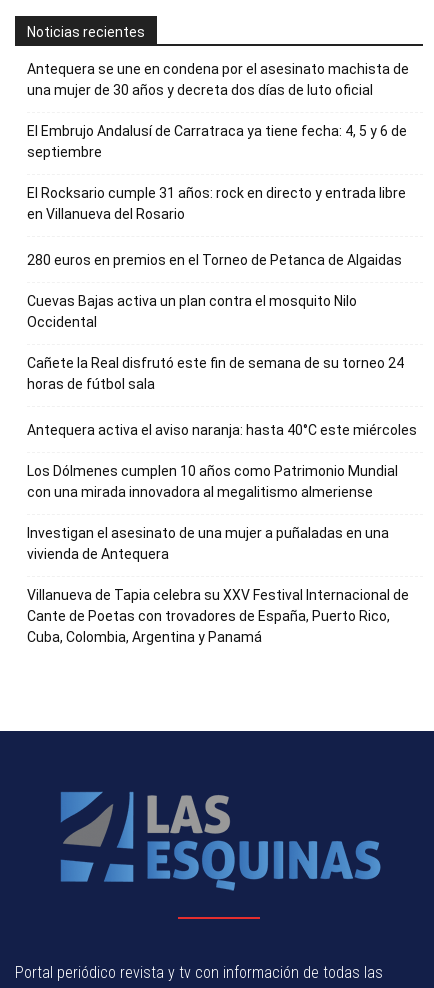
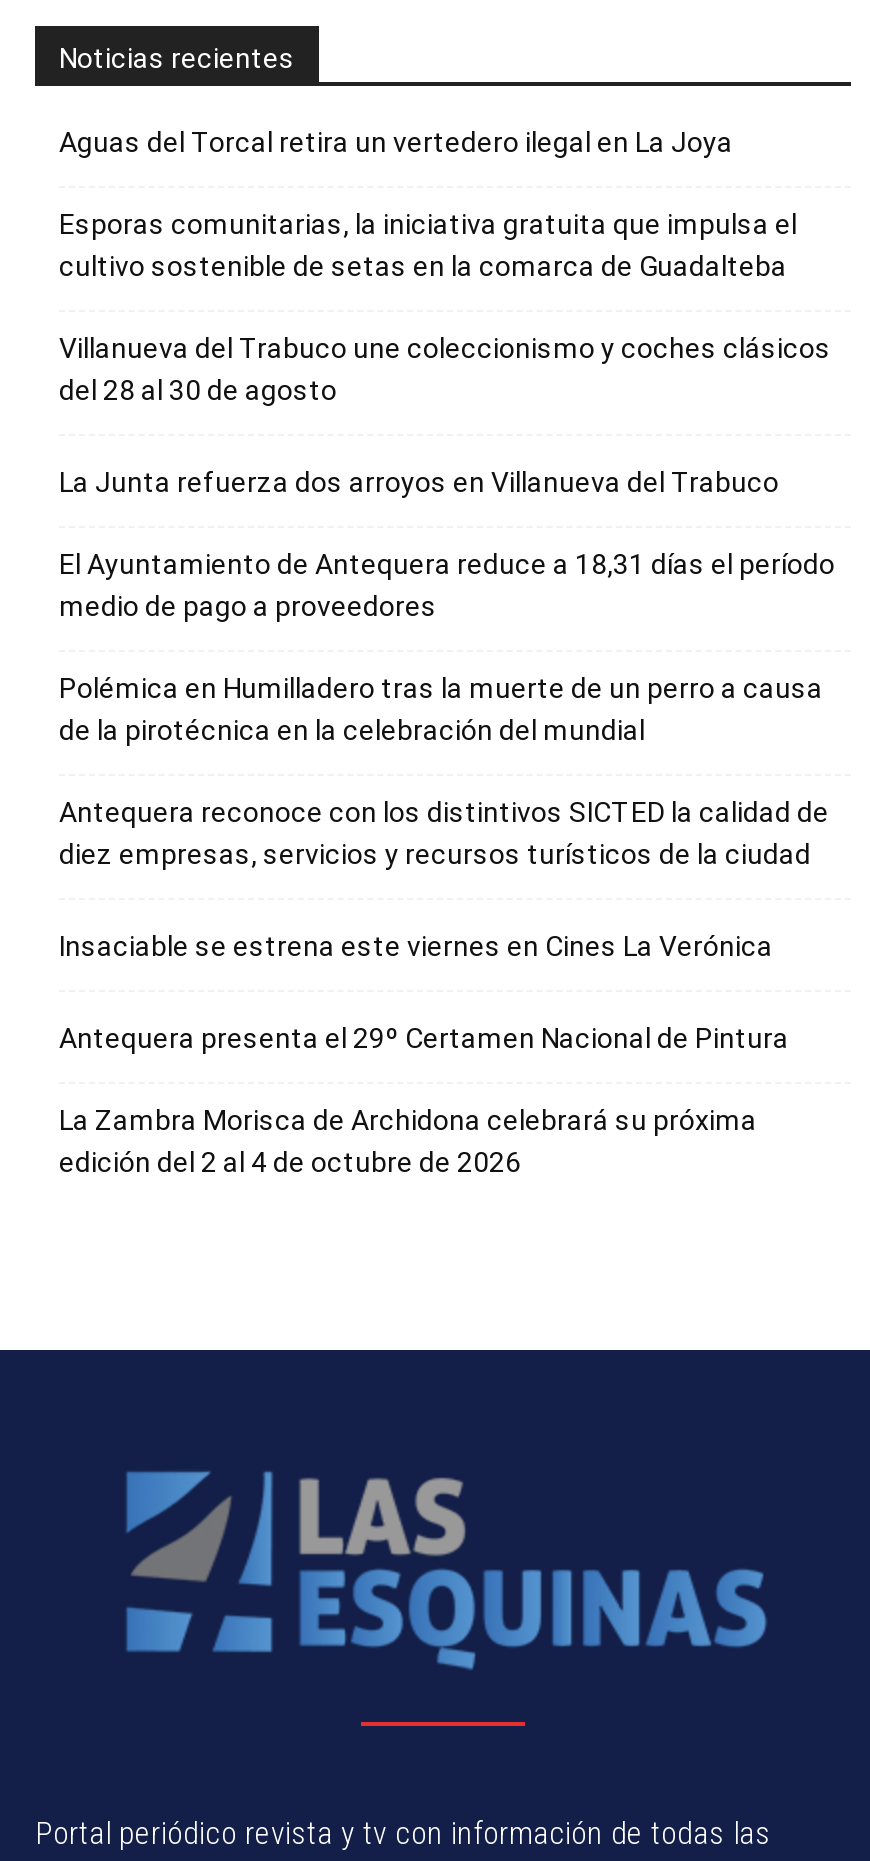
[27,61,409,98] Antequera se une en condena por el asesinato machista de | una mujer de 30 años y decreta dos días de luto oficial -> [59,125,733,157] Aguas del Torcal retira un vertedero ilegal en La Joya
[27,123,407,160] El Embrujo Andalusí de Carratraca ya tiene fecha: 4, 5 y 6 de | septiembre -> [59,207,797,281] Esporas comunitarias, la iniciativa gratuita que impulsa el | cultivo sostenible de setas en la comarca de Guadalteba
[27,185,406,222] El Rocksario cumple 31 años: rock en directo y entrada libre | en Villanueva del Rosario -> [59,331,831,405] Villanueva del Trabuco une coleccionismo y coches clásicos | del 28 al 30 de agosto
[27,252,402,268] 280 euros en premios en el Torneo de Petanca de Algaidas -> [59,465,779,497] La Junta refuerza dos arroyos en Villanueva del Trabuco
[27,293,357,330] Cuevas Bajas activa un plan contra el mosquito Nilo | Occidental -> [59,547,835,621] El Ayuntamiento de Antequera reduce a 18,31 días el período | medio de pago a proveedores
[27,355,404,392] Cañete la Real disfrutó este fin de semana de su torneo 24 | horas de fútbol sala -> [59,671,823,745] Polémica en Humilladero tras la muerte de un perro a causa | de la pirotécnica en la celebración del mundial
[27,422,417,438] Antequera activa el aviso naranja: hasta 40°C este miércoles -> [59,795,829,869] Antequera reconoce con los distintivos SICTED la calidad de | diez empresas, servicios y recursos turísticos de la ciudad
[27,463,398,500] Los Dólmenes cumplen 10 años como Patrimonio Mundial | con una mirada innovadora al megalitismo almeriense -> [59,929,773,961] Insaciable se estrena este viernes en Cines La Verónica
[27,525,389,562] Investigan el asesinato de una mujer a puñaladas en una | vivienda de Antequera -> [59,1021,789,1053] Antequera presenta el 29º Certamen Nacional de Pintura
[27,587,409,645] Villanueva de Tapia celebra su XXV Festival Internacional de | Cante de Poetas con trovadores de España, Puerto Rico, | Cuba, Colombia, Argentina y Panamá -> [59,1103,757,1177] La Zambra Morisca de Archidona celebrará su próxima | edición del 2 al 4 de octubre de 2026

